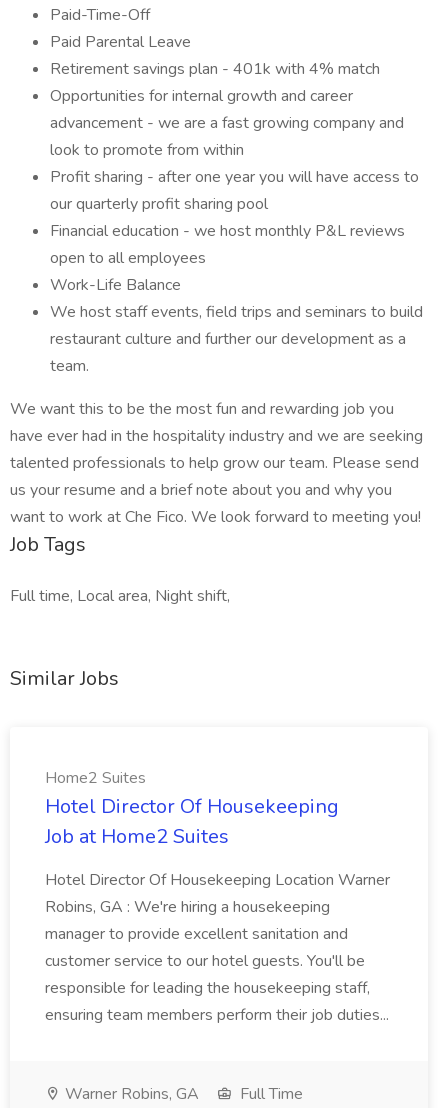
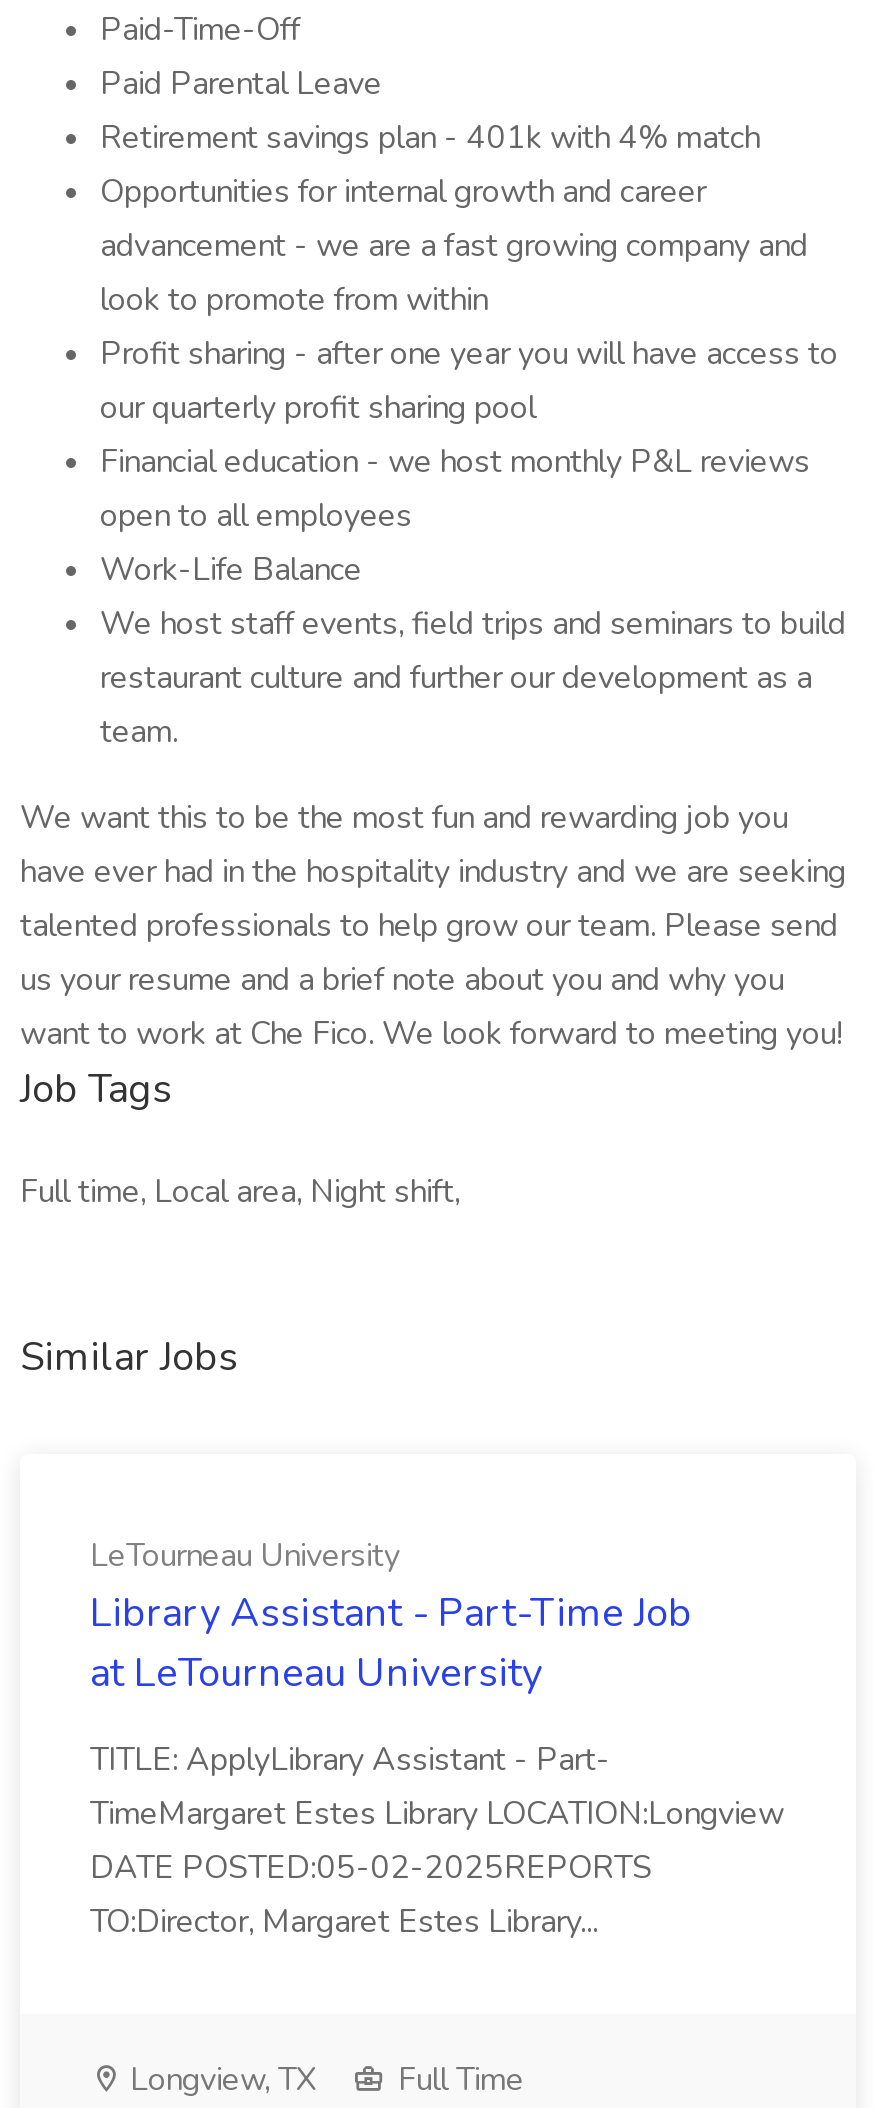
[45,767,339,850] Home2 Suites | Hotel Director Of Housekeeping | Job at Home2 Suites -> [90,1534,692,1700] LeTourneau University | Library Assistant - Part-Time Job | at LeTourneau University
[45,869,393,1026] Hotel Director Of Housekeeping Location Warner | Robins, GA : We're hiring a housekeeping | manager to provide excellent sanitation and | customer service to our hotel guests. You'll be | responsible for leading the housekeeping staff, | ensuring team members perform their job duties... -> [90,1738,784,1944] TITLE: ApplyLibrary Assistant - Part- | TimeMargaret Estes Library LOCATION:Longview | DATE POSTED:05-02-2025REPORTS | TO:Director, Margaret Estes Library...
[61,1083,199,1105] Warner Robins, GA -> [122,2058,316,2102] Longview, TX

